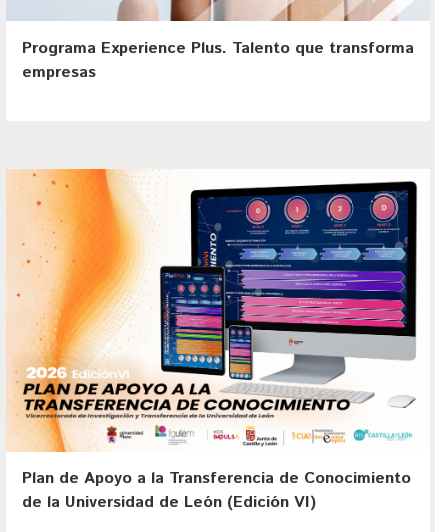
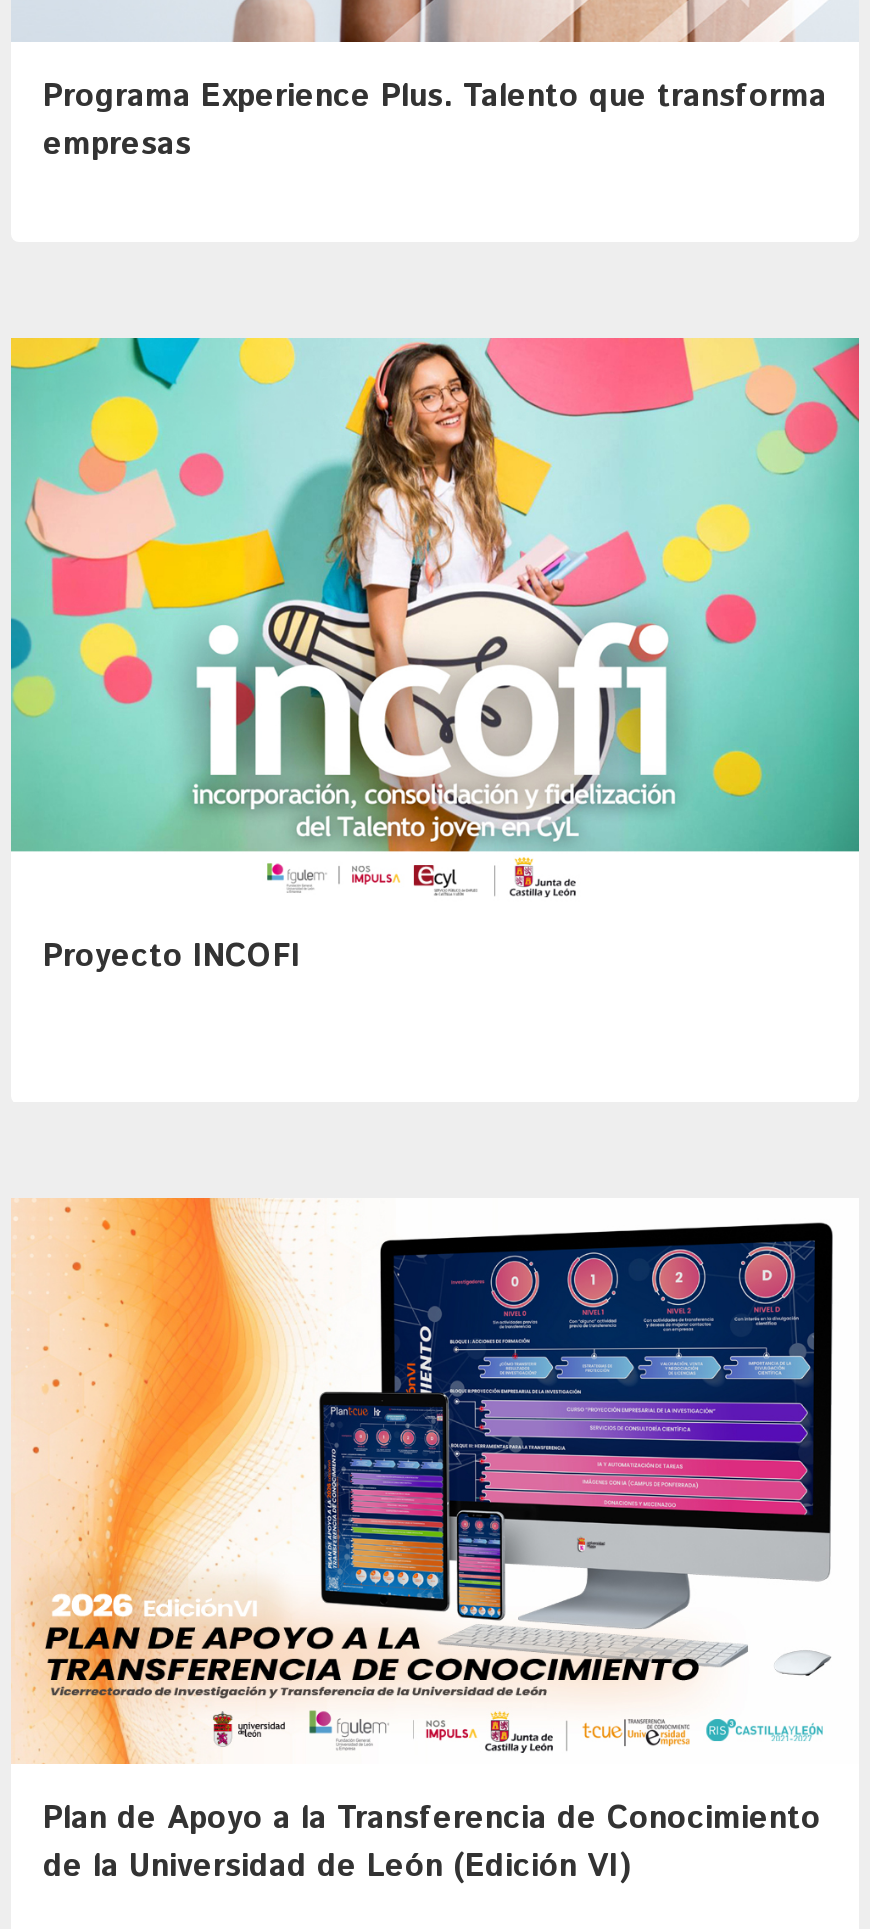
none -> [9,336,861,981] [image] | Proyecto INCOFI

